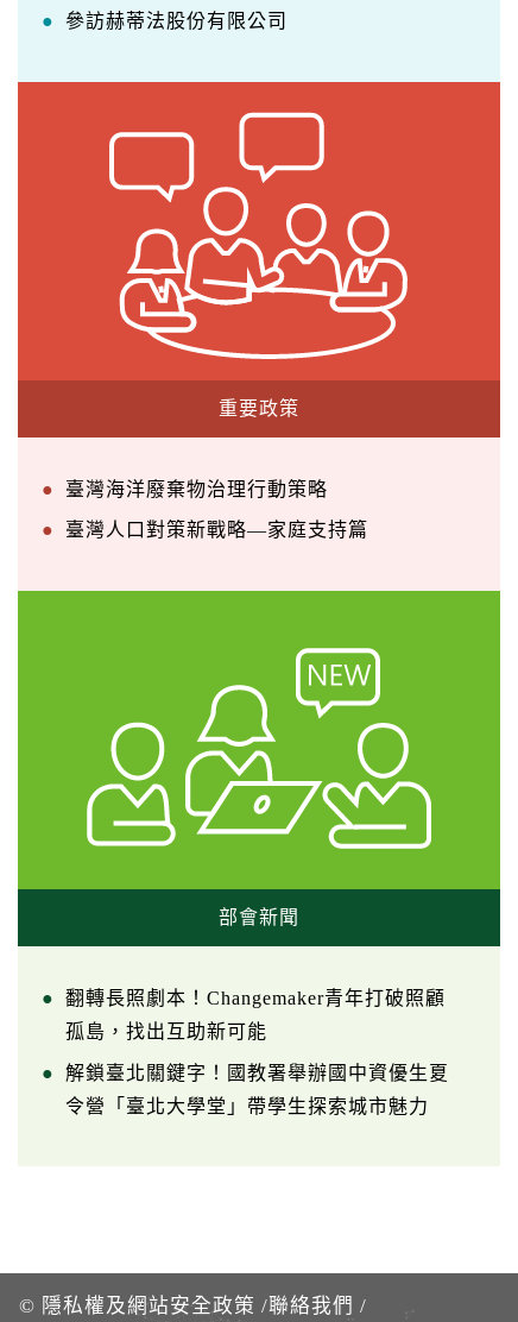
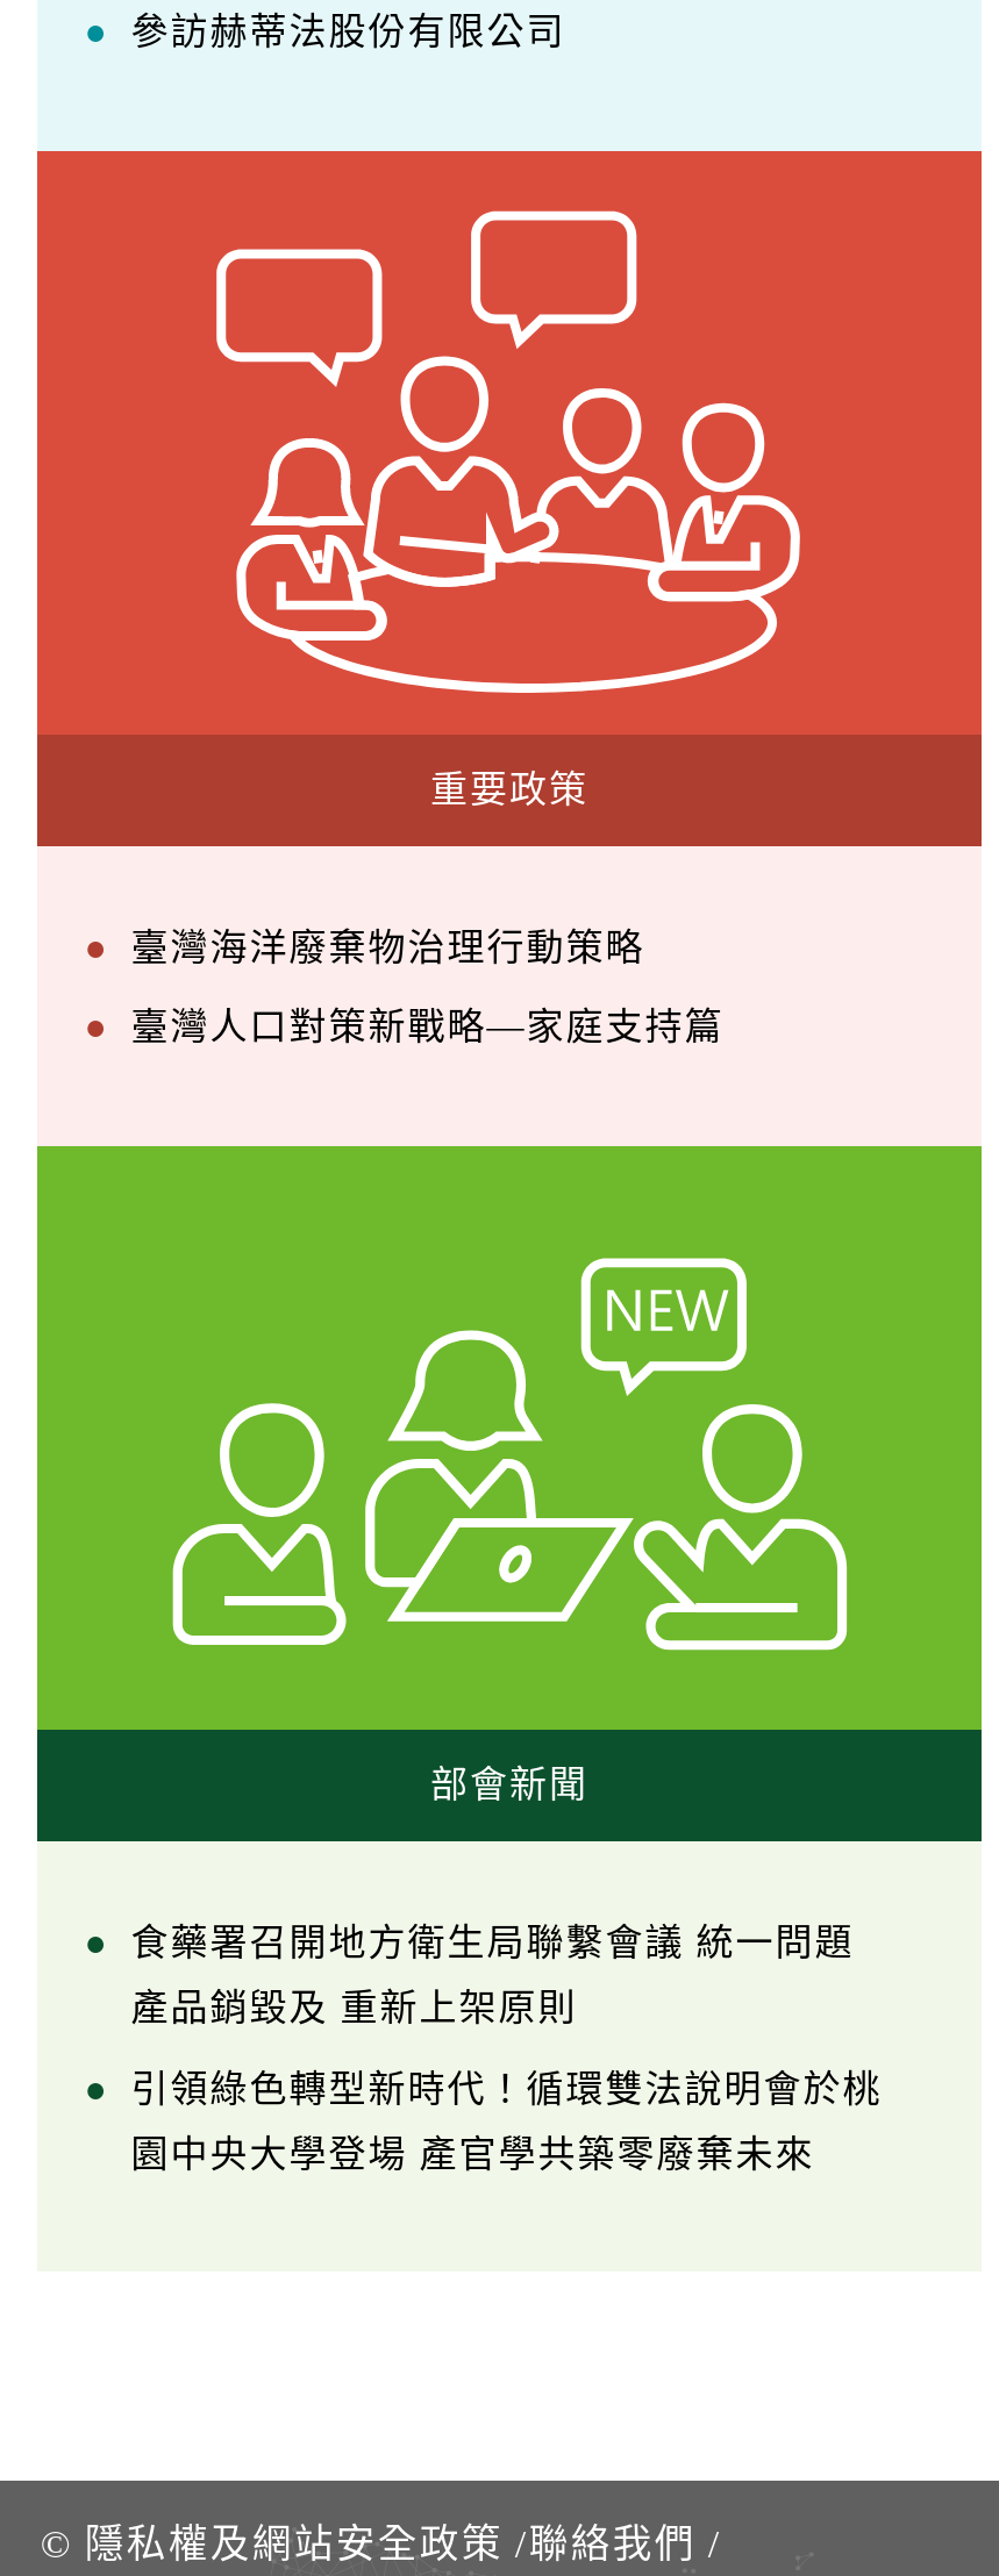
[66,988,446,1009] 翻轉長照劇本！Changemaker青年打破照顧 -> [131,1923,854,1963] 食藥署召開地方衛生局聯繫會議 統一問題
[66,1022,268,1042] 孤島，找出互助新可能 -> [131,1988,577,2028] 產品銷毀及 重新上架原則
[66,1063,449,1083] 解鎖臺北關鍵字！國教署舉辦國中資優生夏 -> [131,2069,882,2108] 引領綠色轉型新時代！循環雙法說明會於桃
[66,1096,429,1116] 令營「臺北大學堂」帶學生探索城市魅力 -> [131,2134,815,2173] 園中央大學登場 產官學共築零廢棄未來

